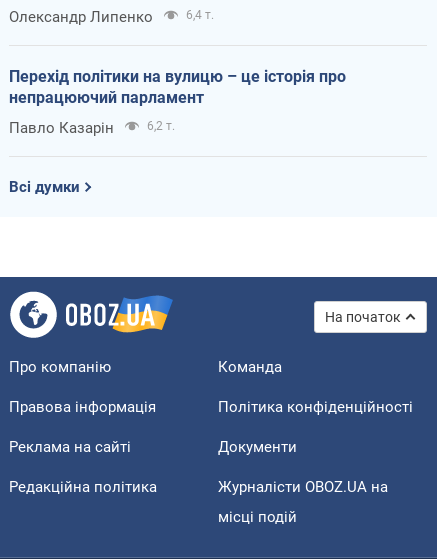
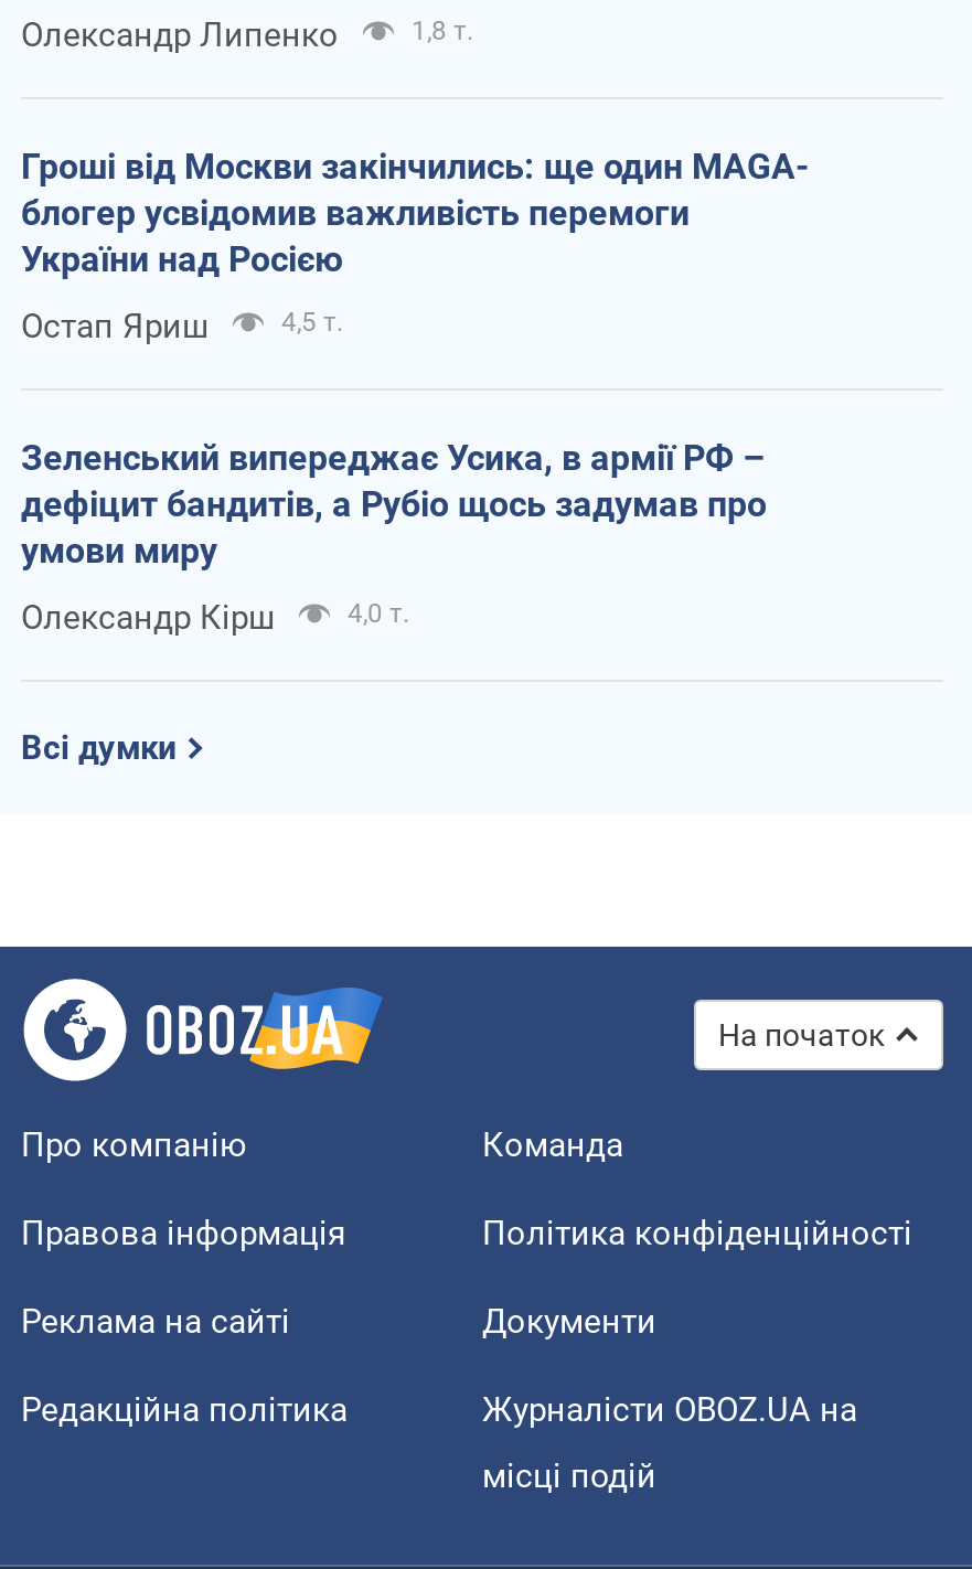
[9,8,346,137] 6,4 т. | Перехід політики на вулицю – це історія про | непрацюючий парламент | Павло Казарін | 6,2 т. -> [21,15,809,637] 1,8 т. | Гроші від Москви закінчились: ще один MAGA- | блогер усвідомив важливість перемоги | України над Росією | Остап Яриш | 4,5 т. | Зеленський випереджає Усика, в армії РФ – | дефіцит бандитів, а Рубіо щось задумав про | умови миру | Олександр Кірш | 4,0 т.

